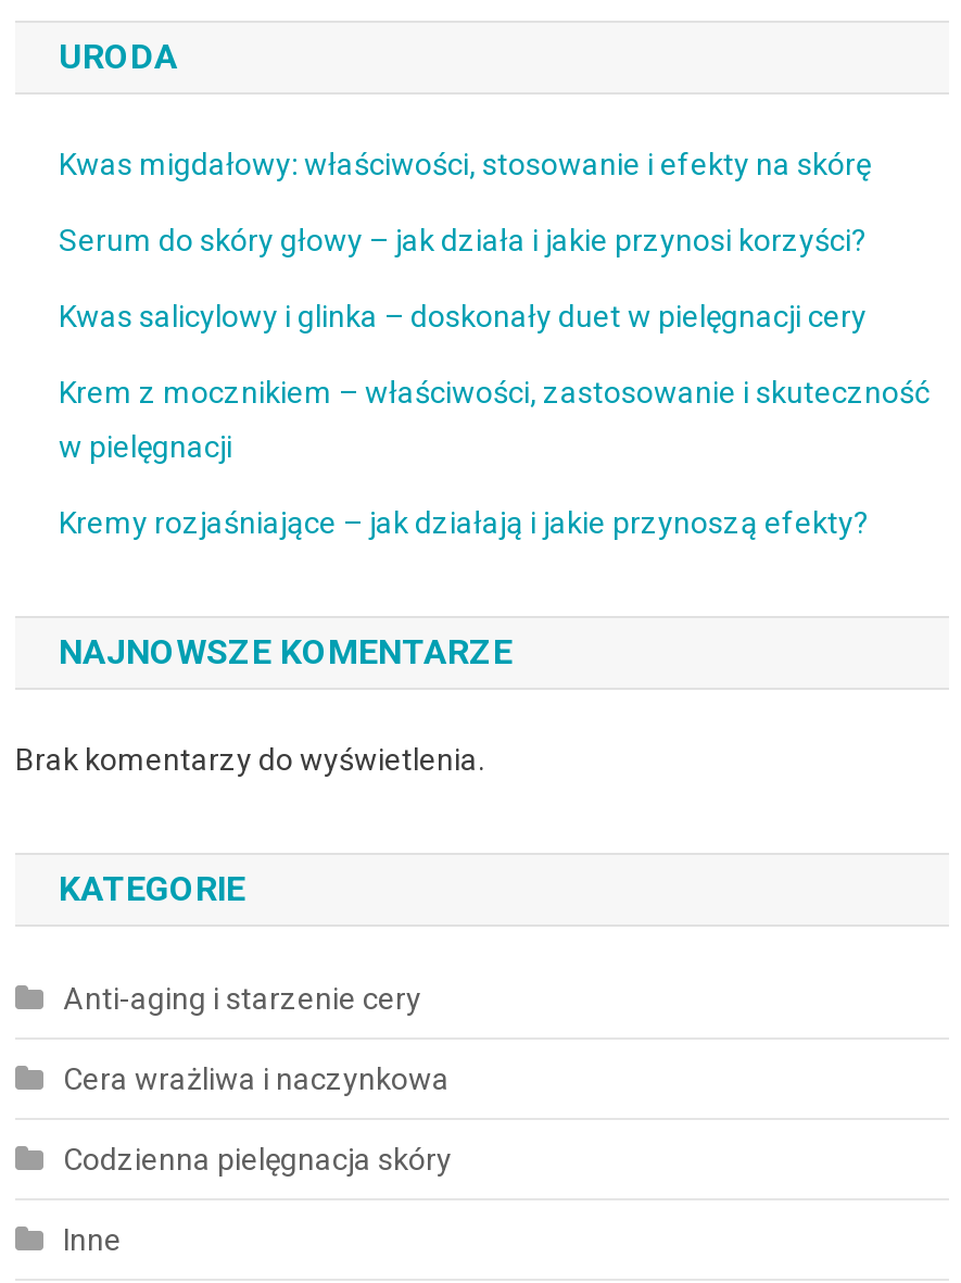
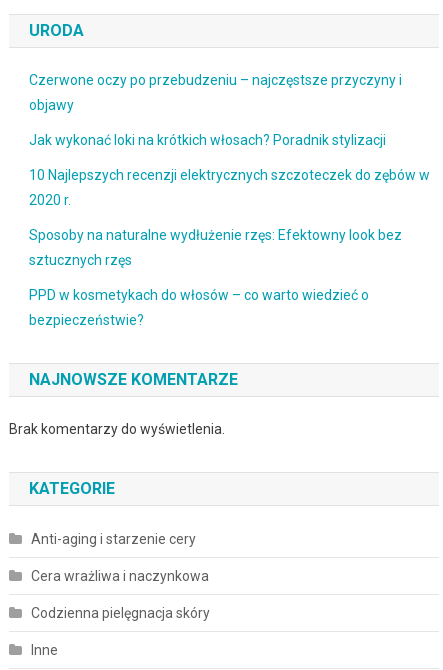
[59,147,930,540] Kwas migdałowy: właściwości, stosowanie i efekty na skórę | Serum do skóry głowy – jak działa i jakie przynosi korzyści? | Kwas salicylowy i glinka – doskonały duet w pielęgnacji cery | Krem z mocznikiem – właściwości, zastosowanie i skuteczność | w pielęgnacji | Kremy rozjaśniające – jak działają i jakie przynoszą efekty? -> [29,72,430,328] Czerwone oczy po przebudzeniu – najczęstsze przyczyny i | objawy | Jak wykonać loki na krótkich włosach? Poradnik stylizacji | 10 Najlepszych recenzji elektrycznych szczoteczek do zębów w | 2020 r. | Sposoby na naturalne wydłużenie rzęs: Efektowny look bez | sztucznych rzęs | PPD w kosmetykach do włosów – co warto wiedzieć o | bezpieczeństwie?

